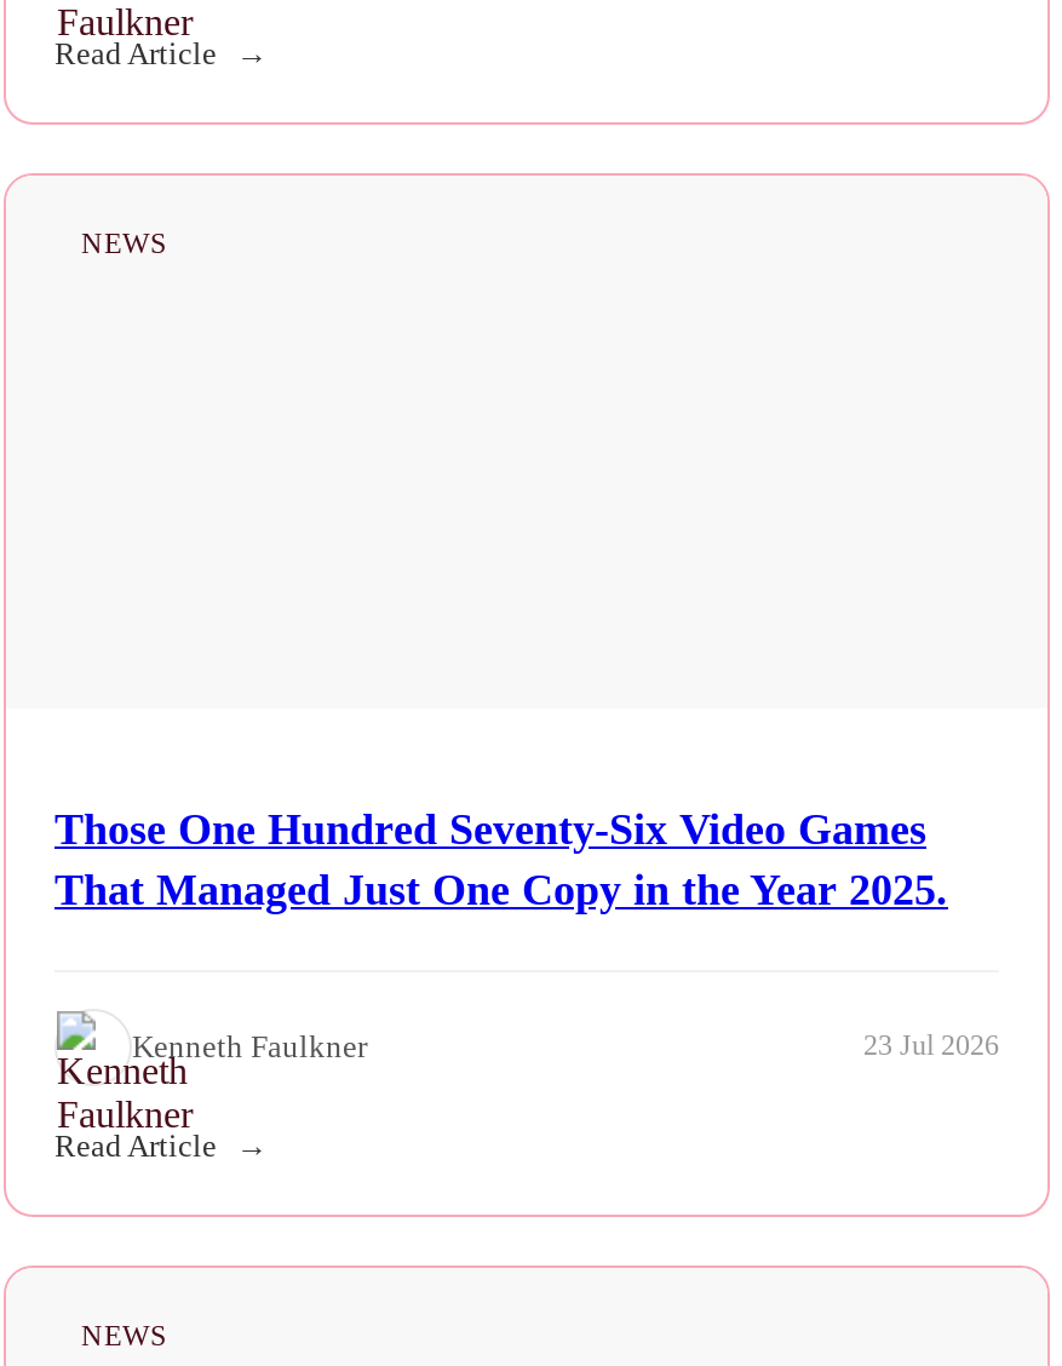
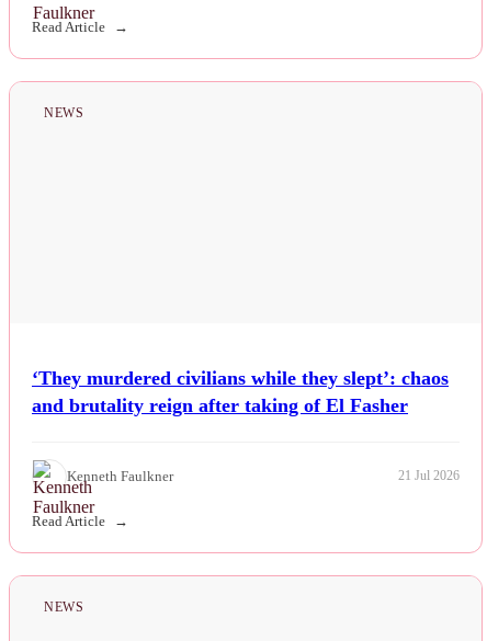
[54,804,948,913] Those One Hundred Seventy-Six Video Games | That Managed Just One Copy in the Year 2025. -> [32,367,449,416] ‘They murdered civilians while they slept’: chaos | and brutality reign after taking of El Fasher
[863,1028,999,1062] 23 Jul 2026 -> [398,468,460,483] 21 Jul 2026

